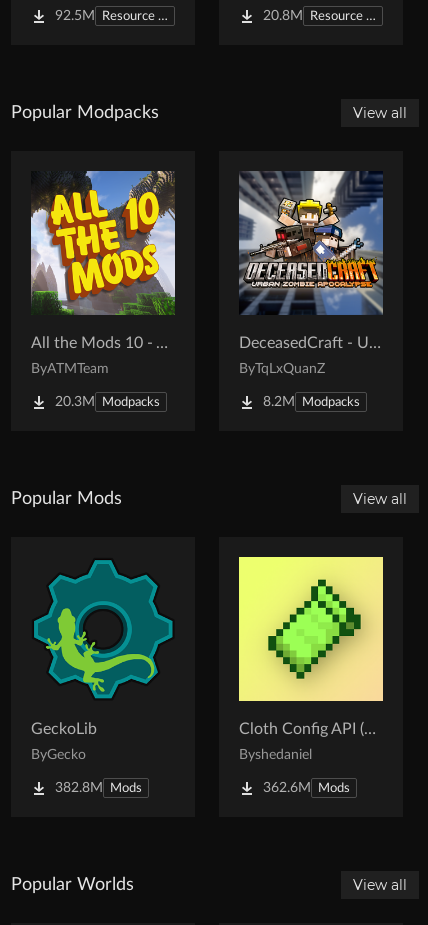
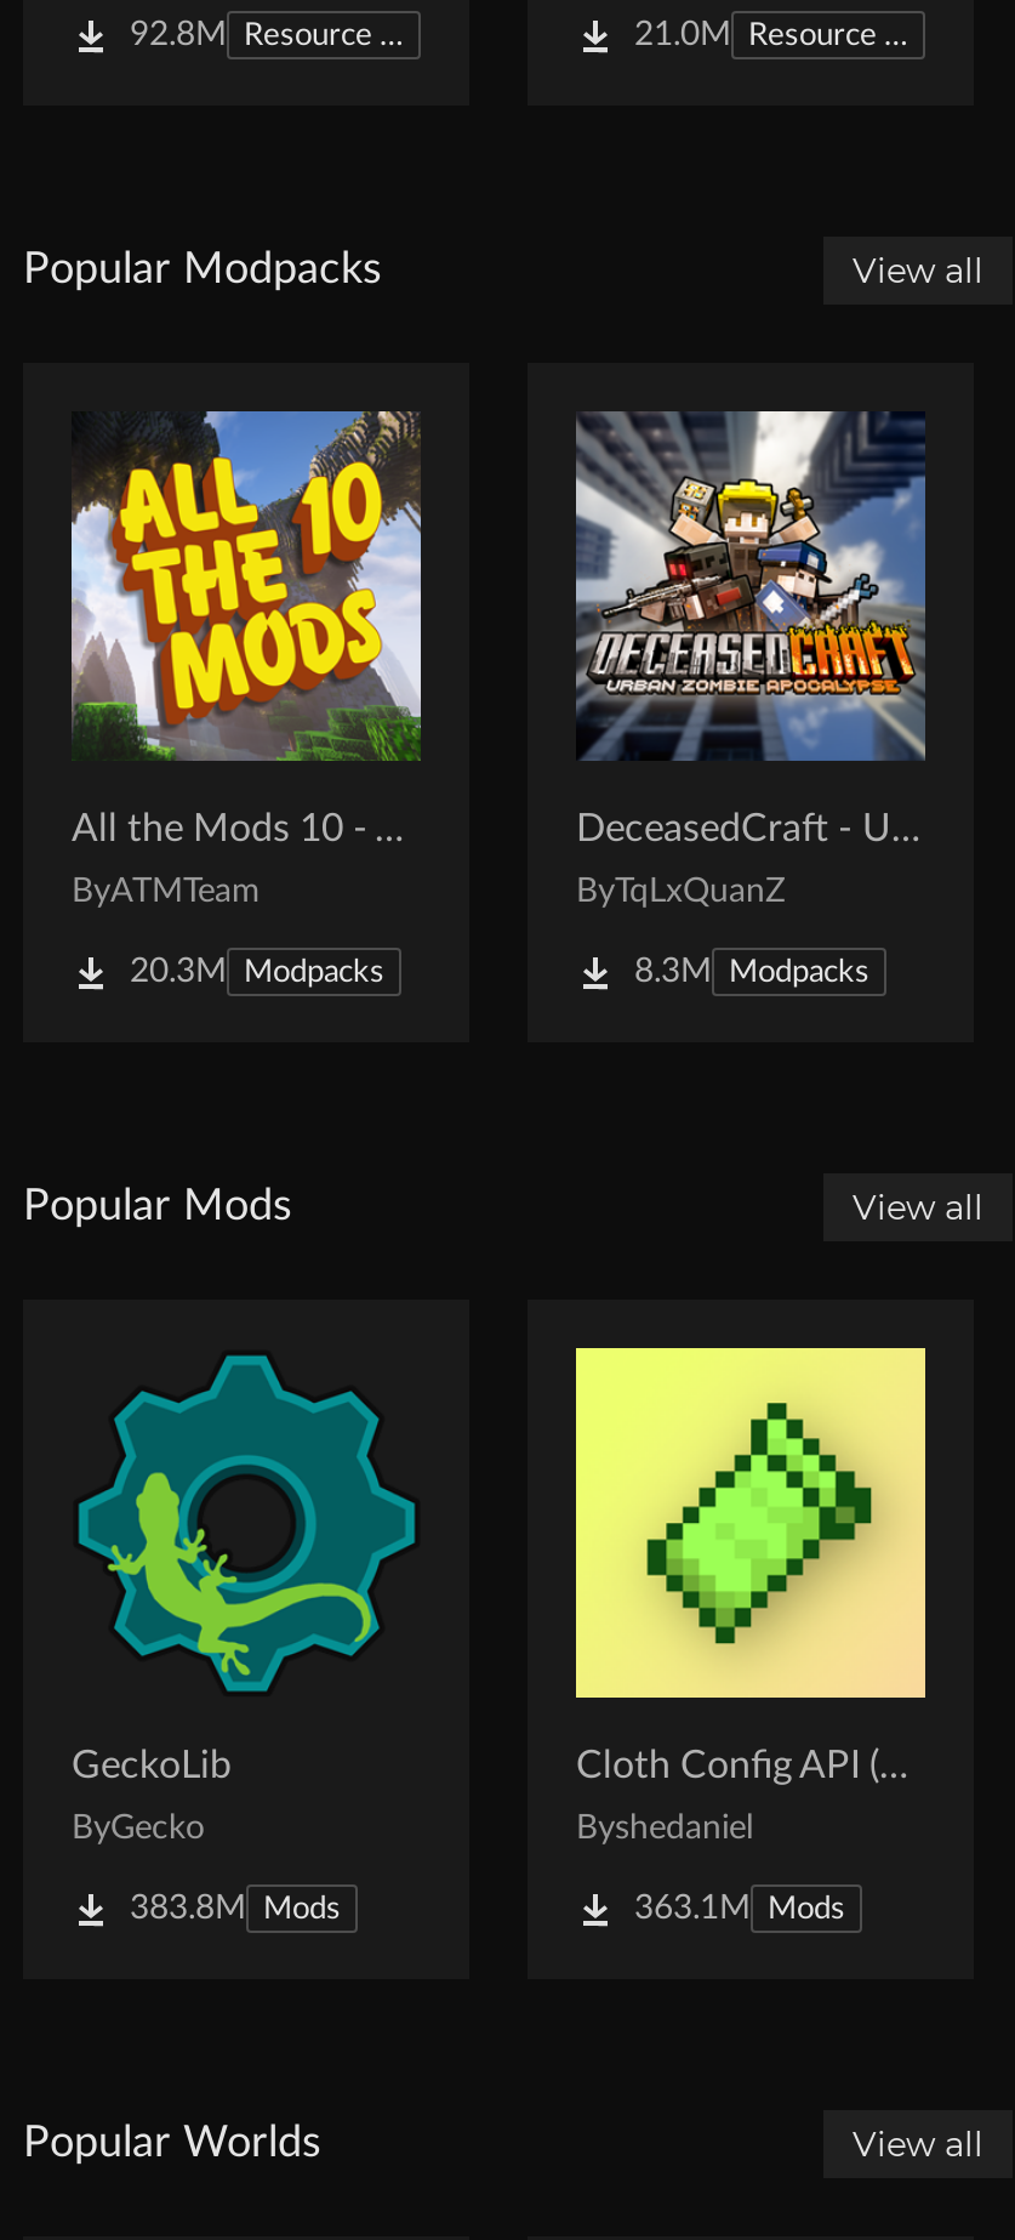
[55,9,95,23] 92.5M -> [130,17,227,51] 92.8M
[263,9,303,23] 20.8M -> [634,17,731,51] 21.0M
[263,395,360,409] 8.2M Modpacks -> [634,954,869,988] 8.3M Modpacks
[55,781,142,795] 382.8M Mods -> [130,1891,341,1925] 383.8M Mods
[263,781,350,795] 362.6M Mods -> [634,1891,845,1925] 363.1M Mods

